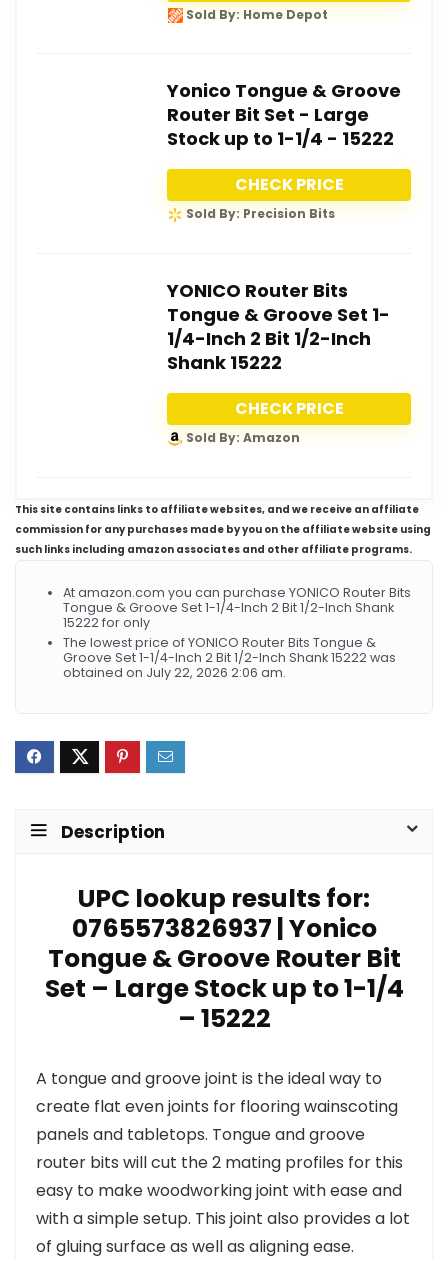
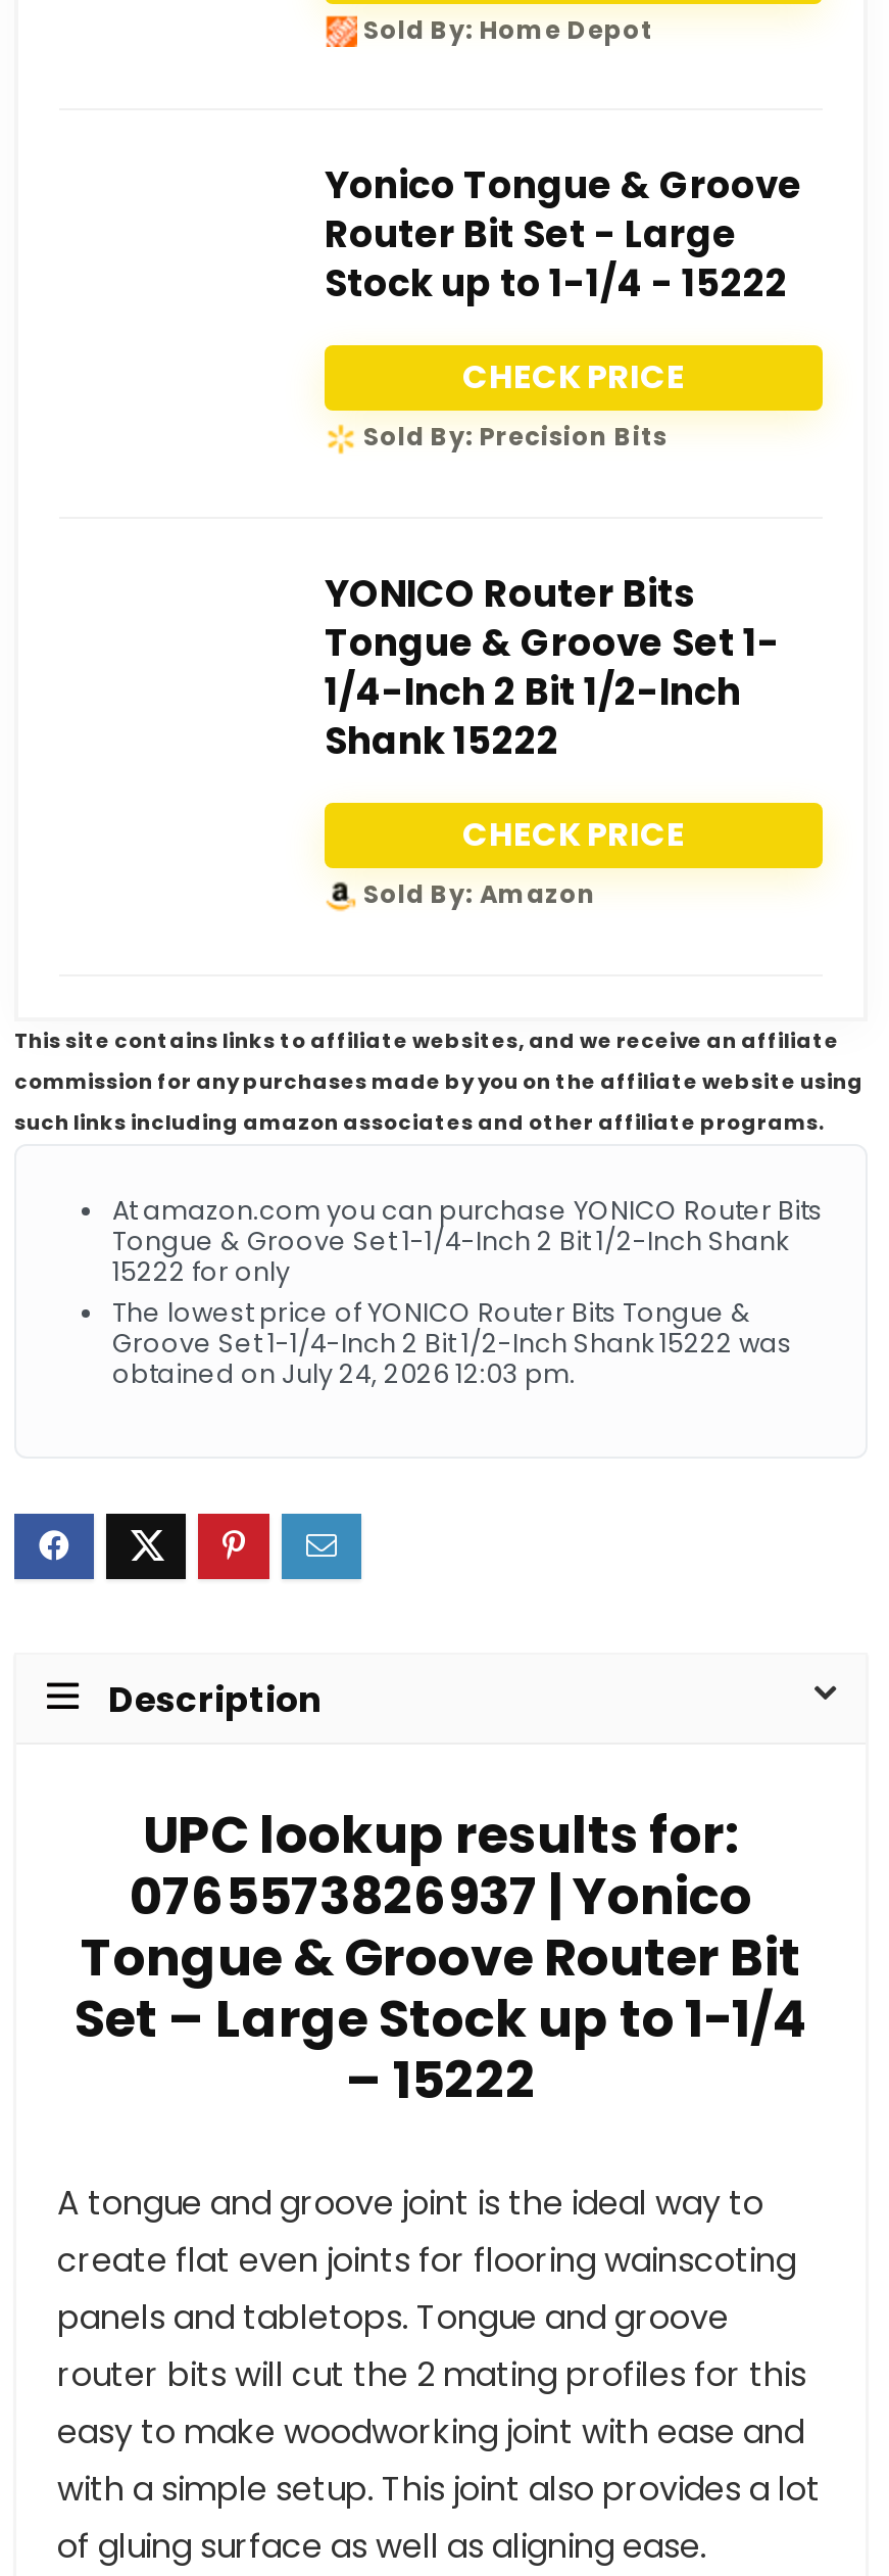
[63,664,286,681] obtained on July 22, 2026 2:06 am. -> [112,1356,576,1390] obtained on July 24, 2026 12:03 pm.

